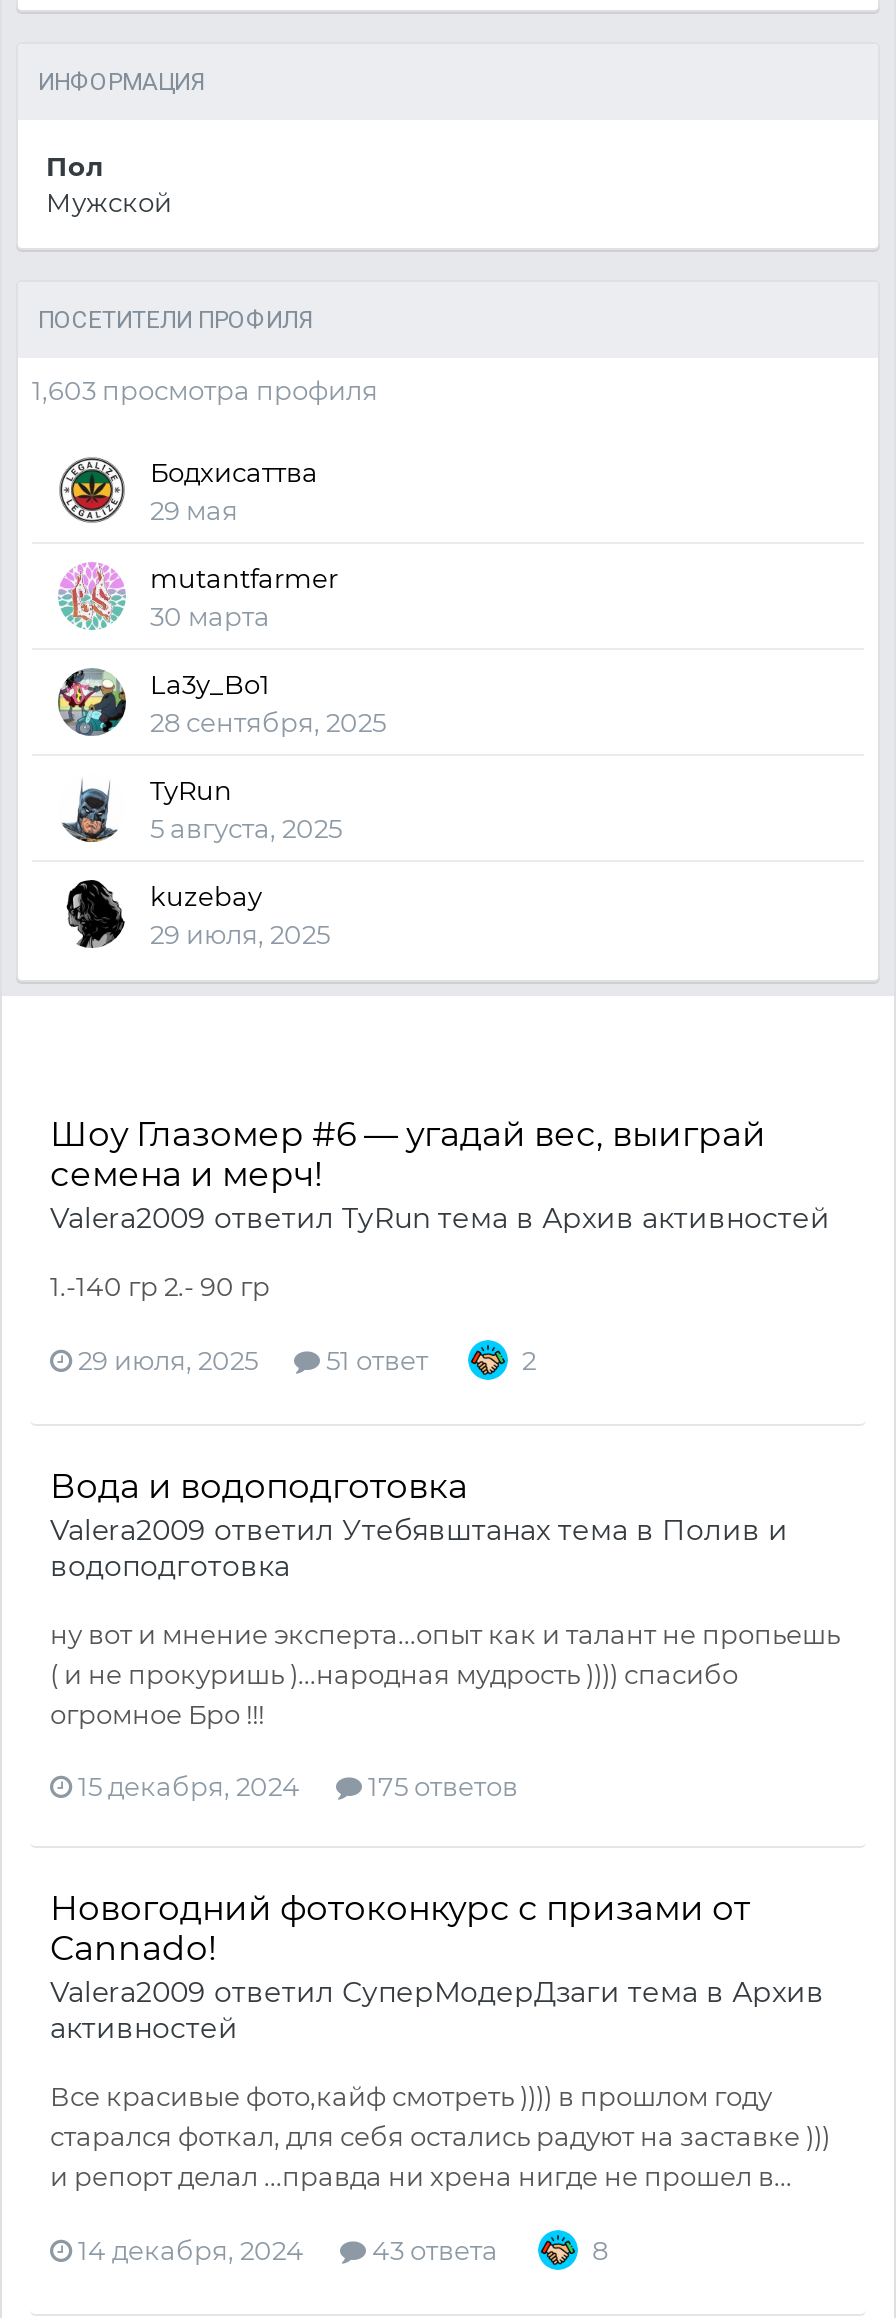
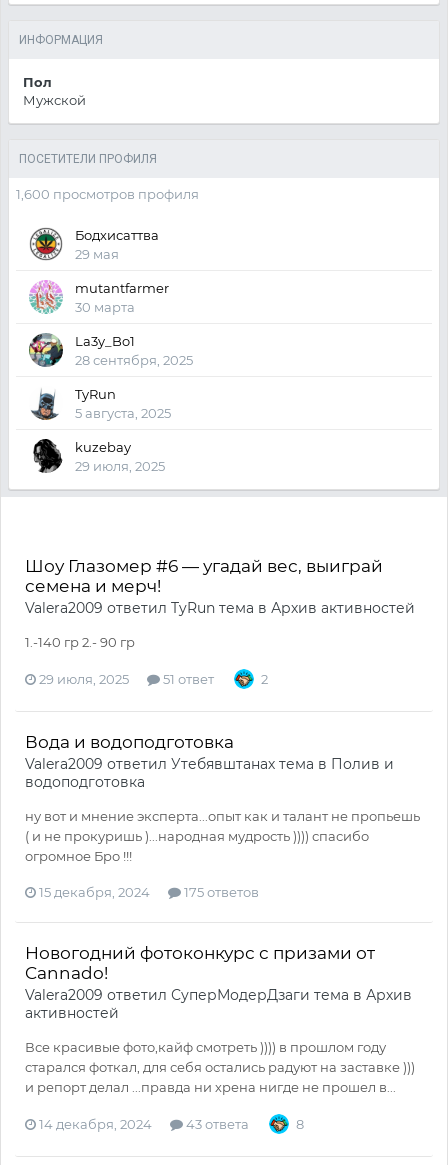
[32,374,378,406] 1,603 просмотра профиля -> [16,186,199,202] 1,600 просмотров профиля

